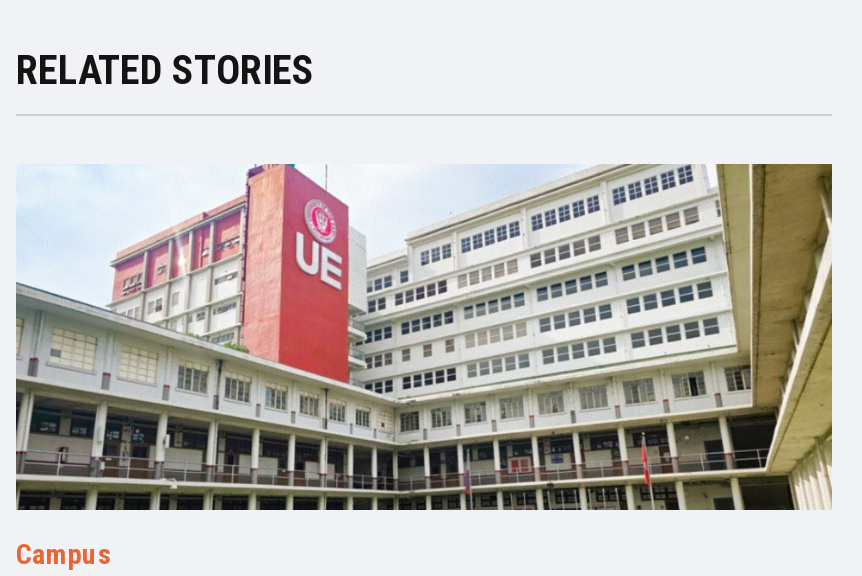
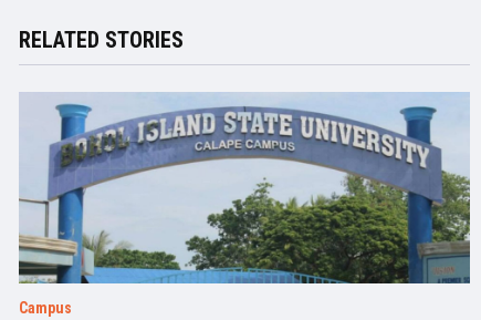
[14,162,834,512] [image] -> [19,92,471,285] [image]

